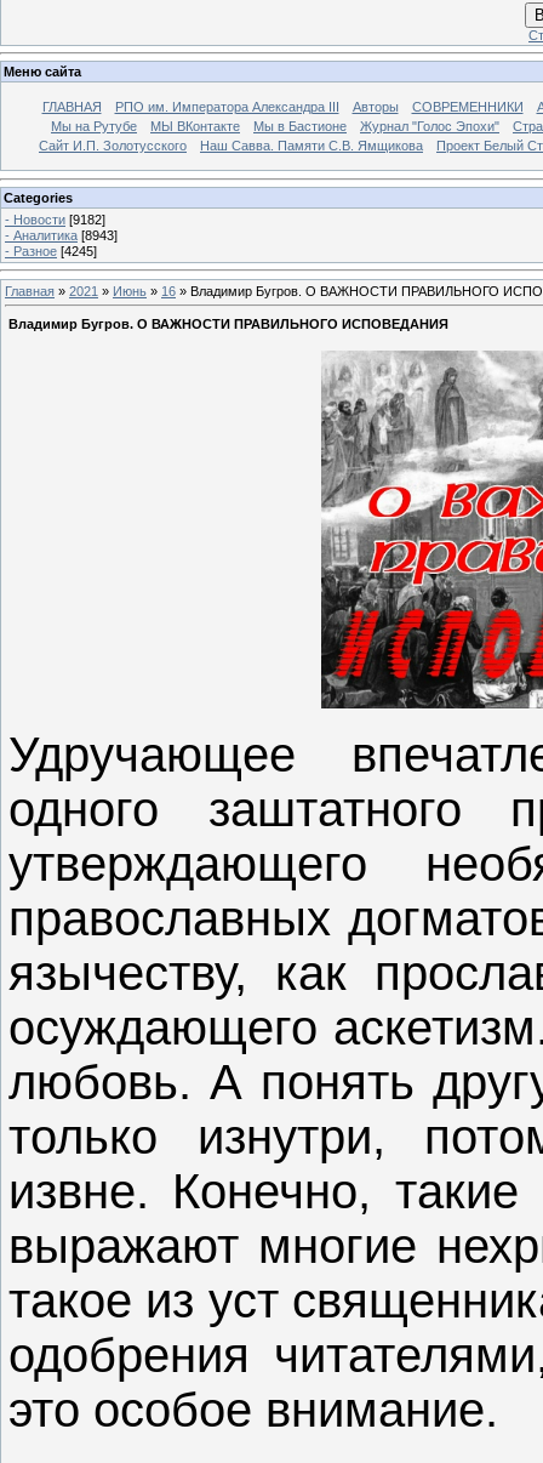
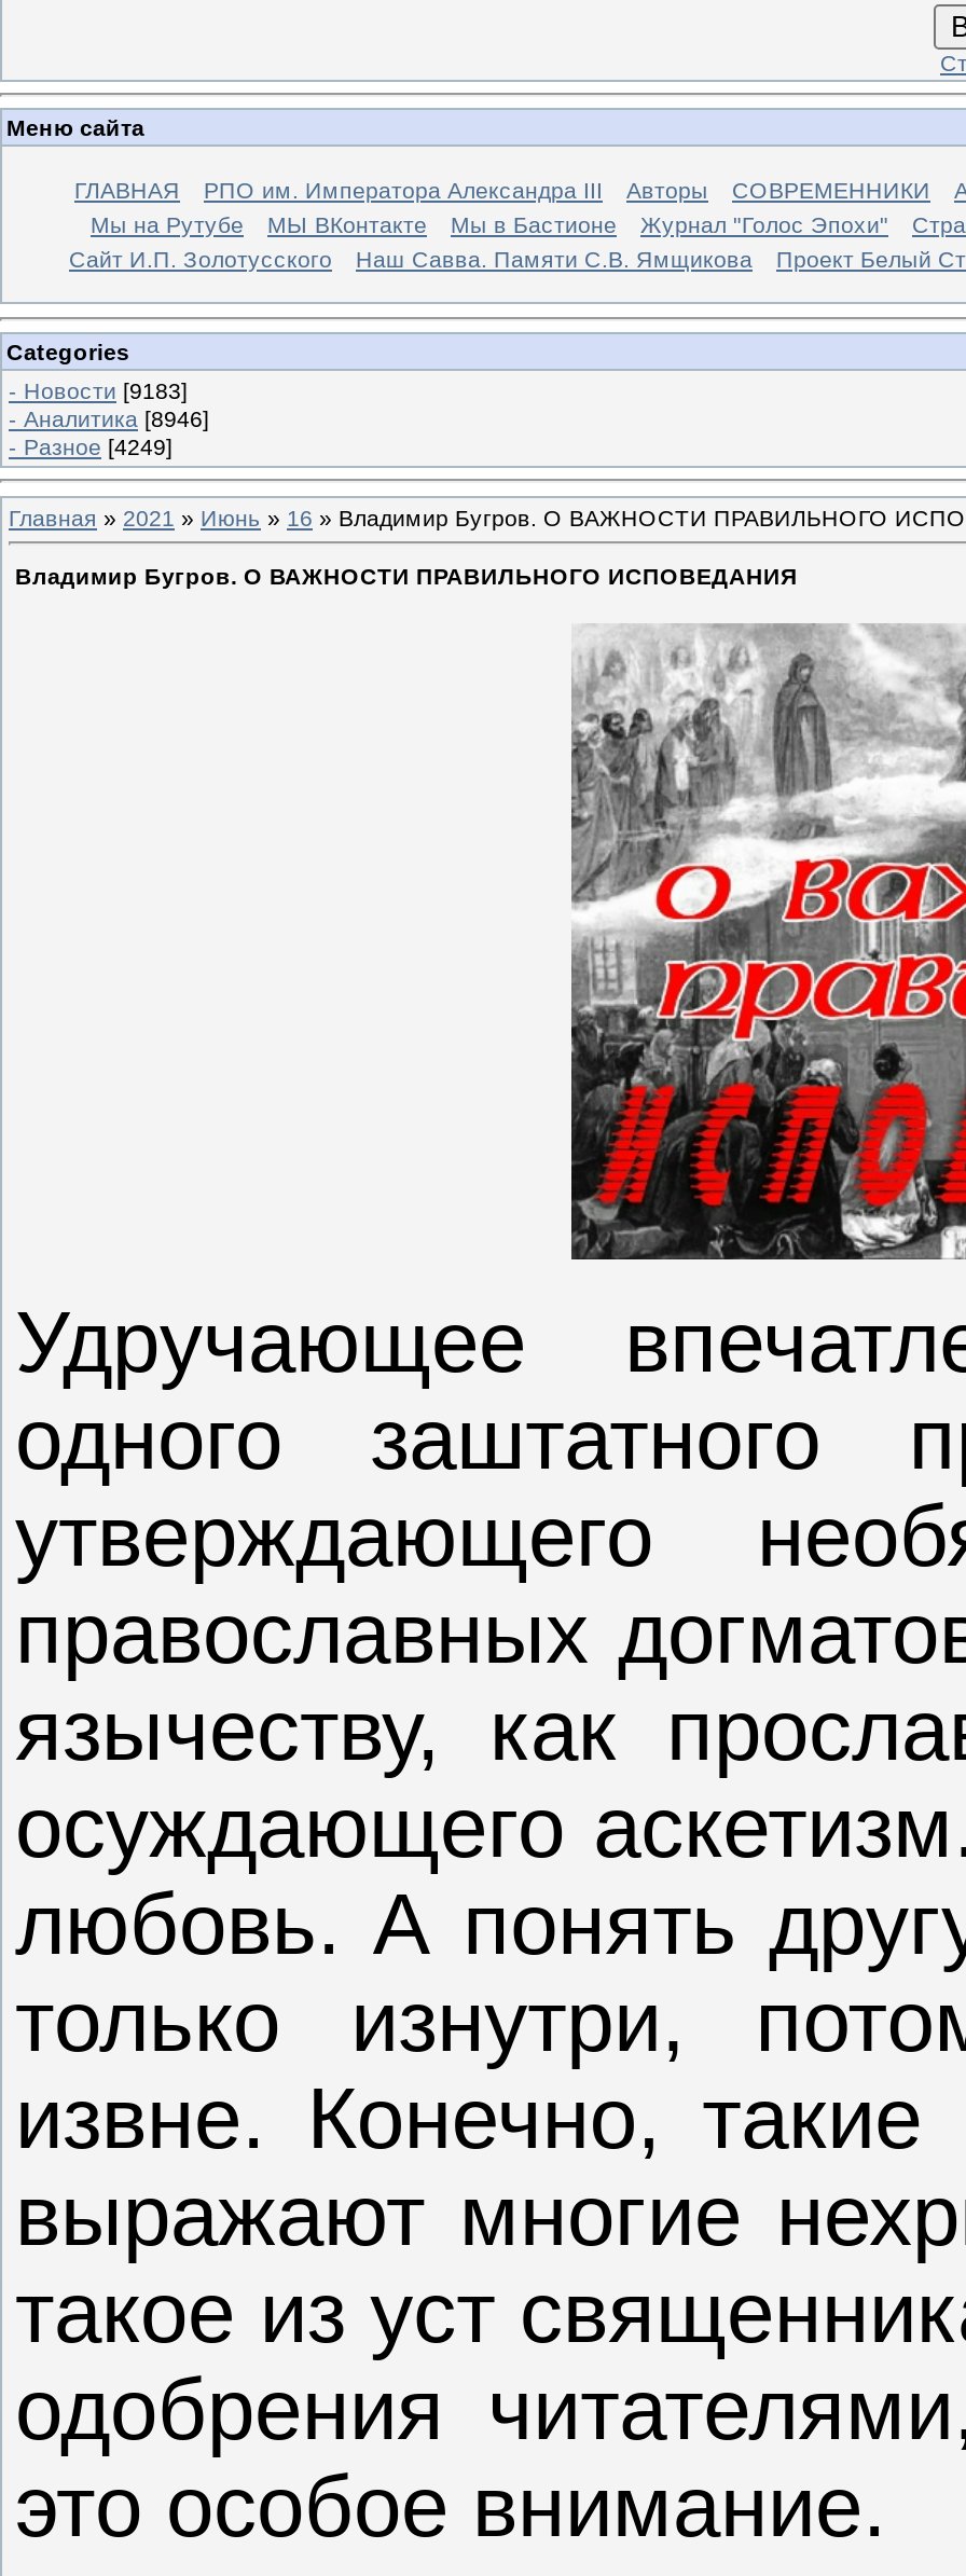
[5,212,105,227] - Новости [9182] -> [9,377,188,403] - Новости [9183]
[5,228,118,243] - Аналитика [8943] -> [9,405,209,431] - Аналитика [8946]
[5,244,97,258] - Разное [4245] -> [9,433,172,459] - Разное [4249]

